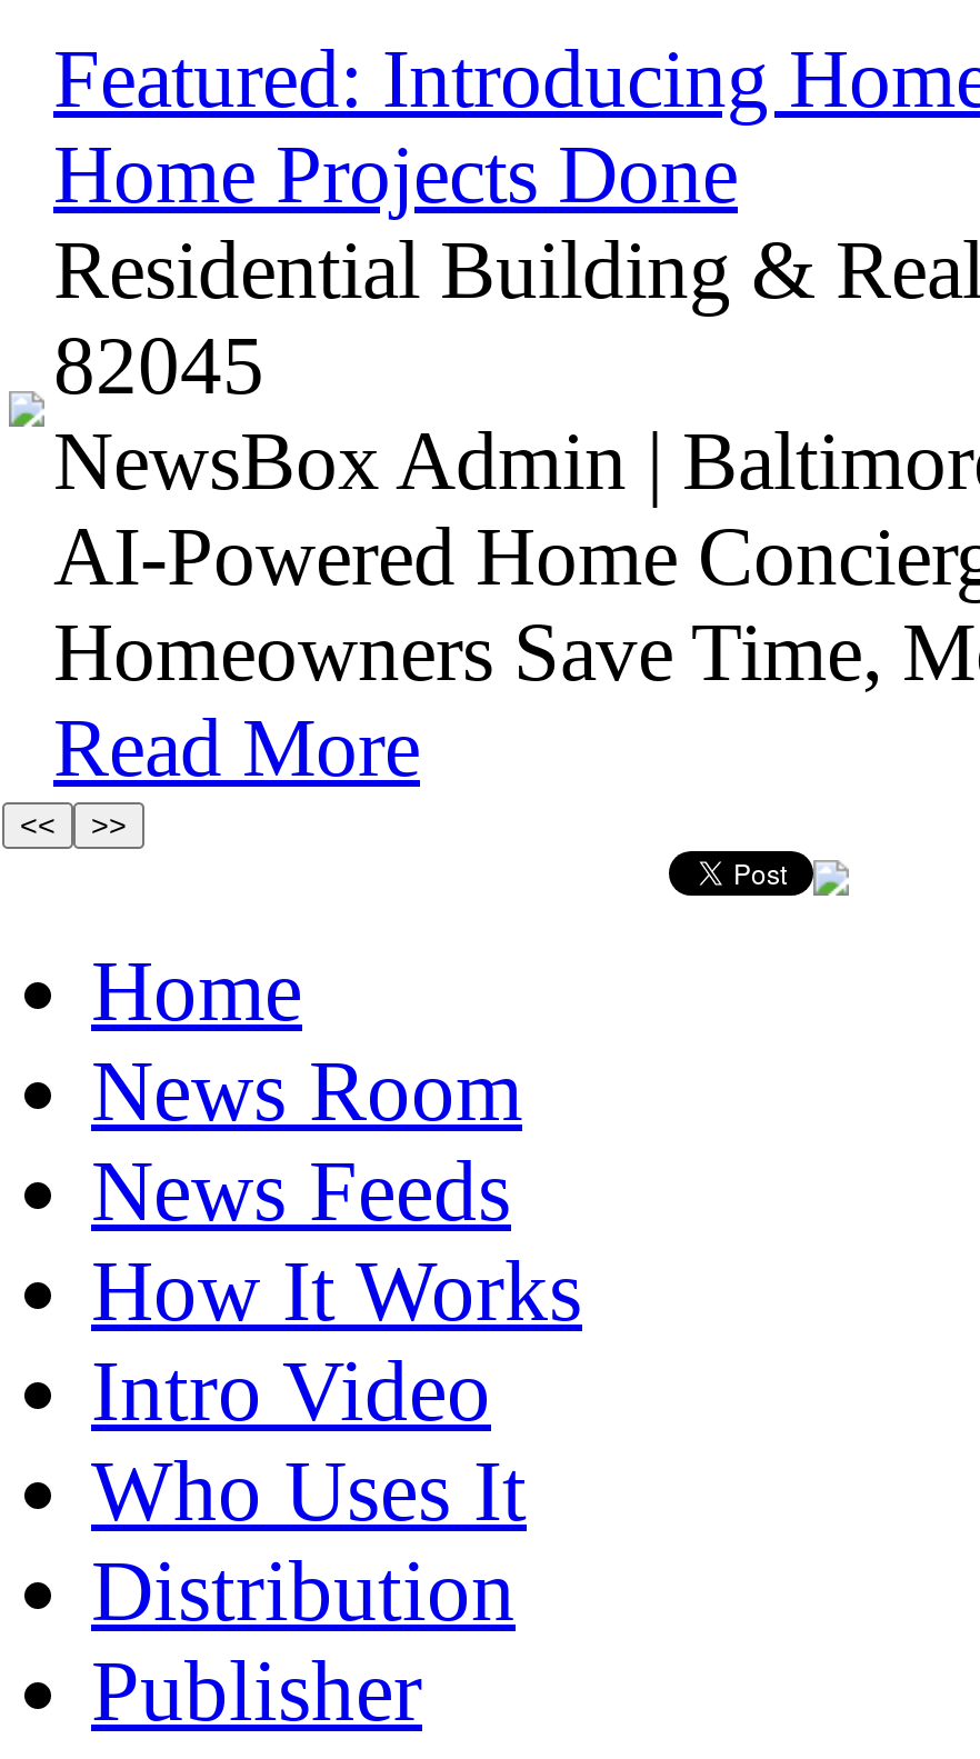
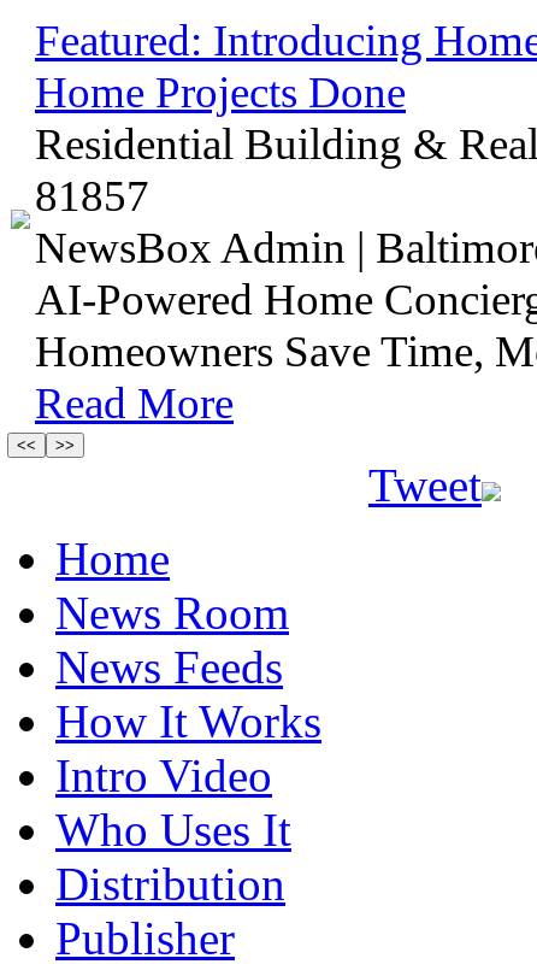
[53,321,264,412] 82045 -> [35,171,149,221] 81857
none -> [368,459,482,511] Tweet

